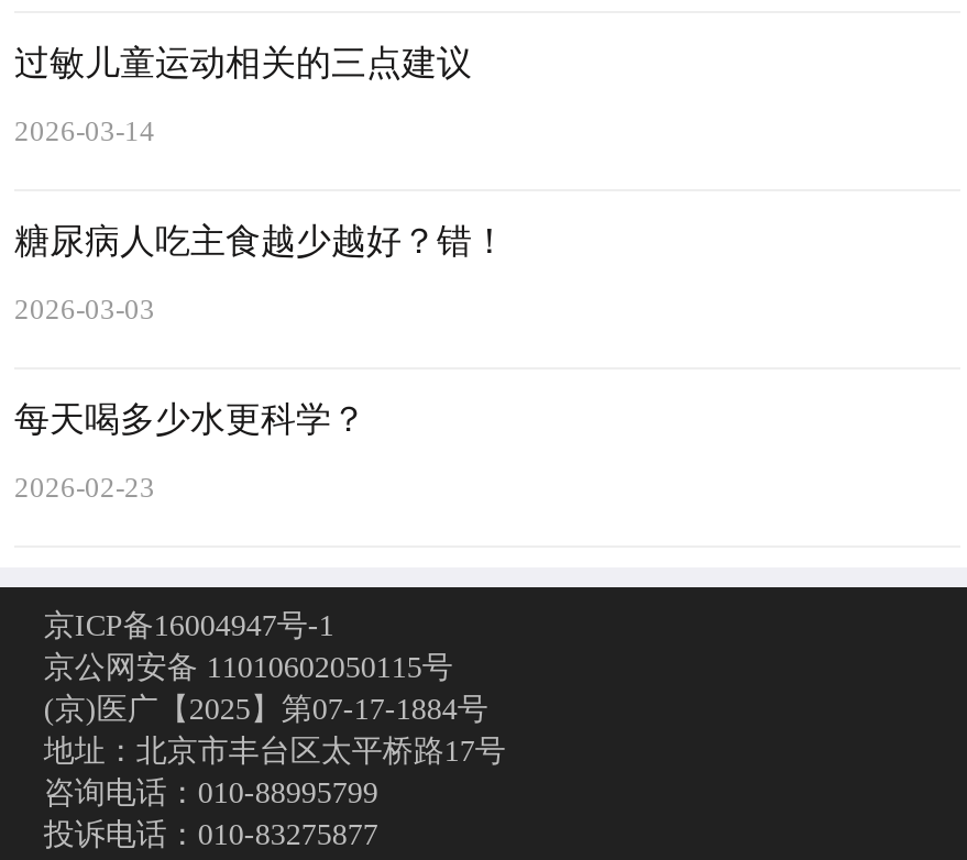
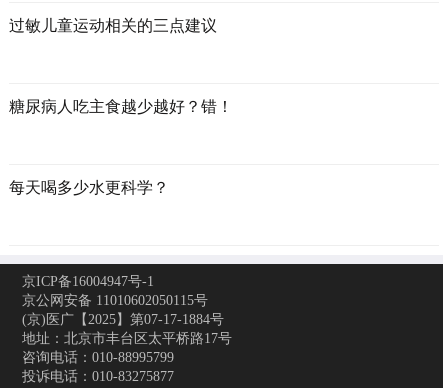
[14,113,155,146] 2026-03-14 -> none
[14,292,155,325] 2026-03-03 -> none
[14,470,155,503] 2026-02-23 -> none

